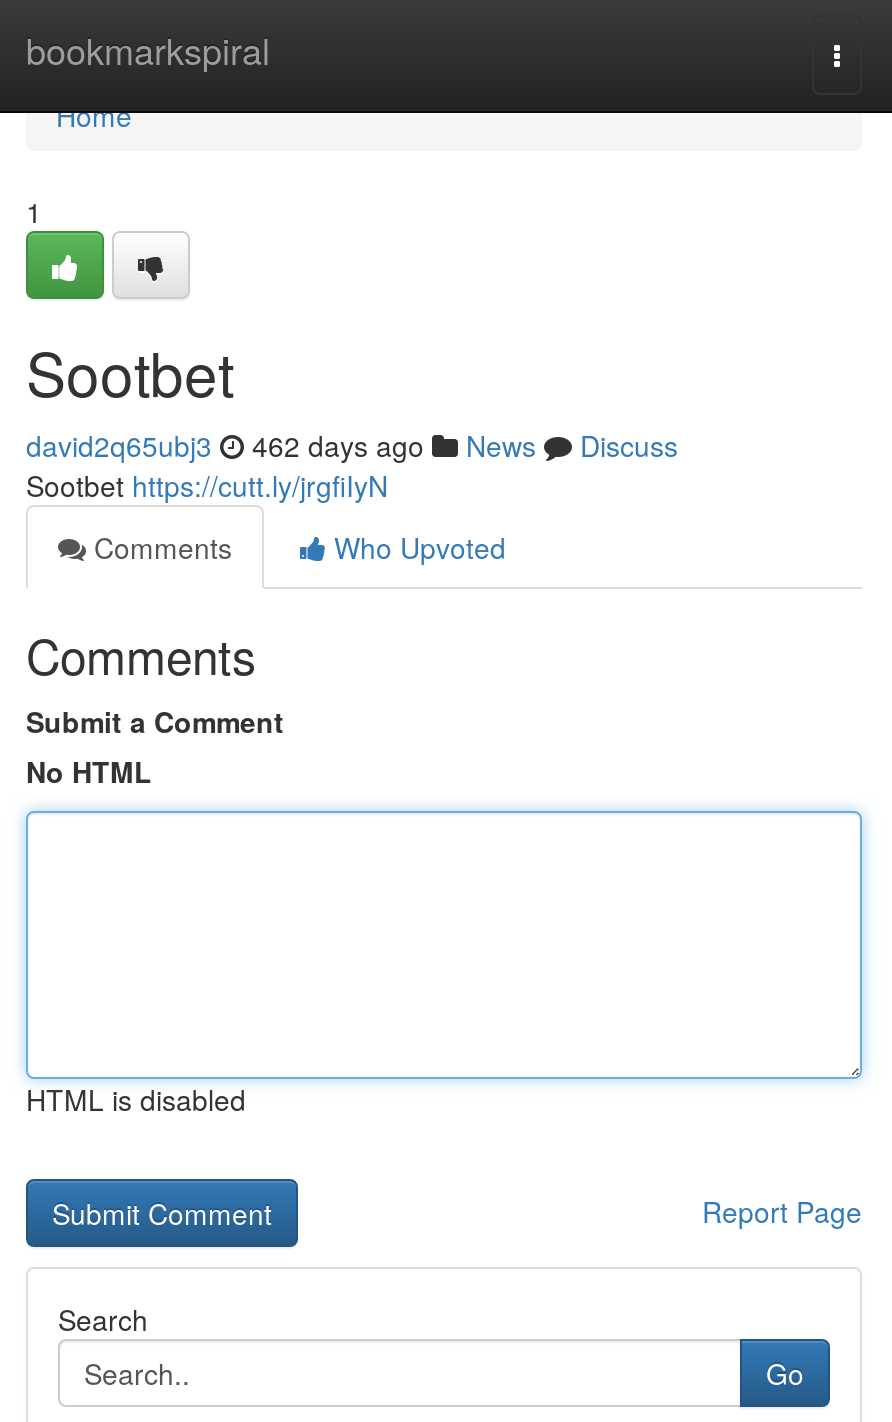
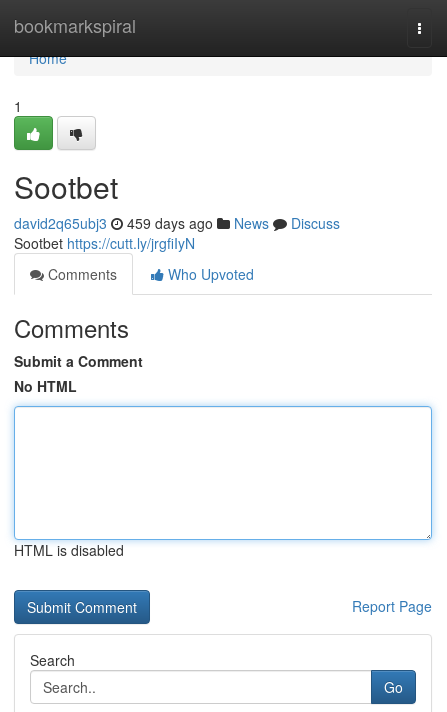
[26,425,678,465] david2q65ubj3 462 days ago News Discuss -> [14,213,340,233] david2q65ubj3 459 days ago News Discuss

